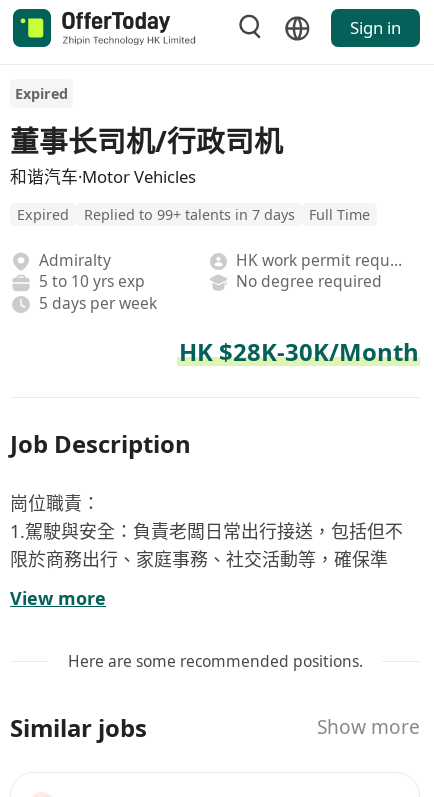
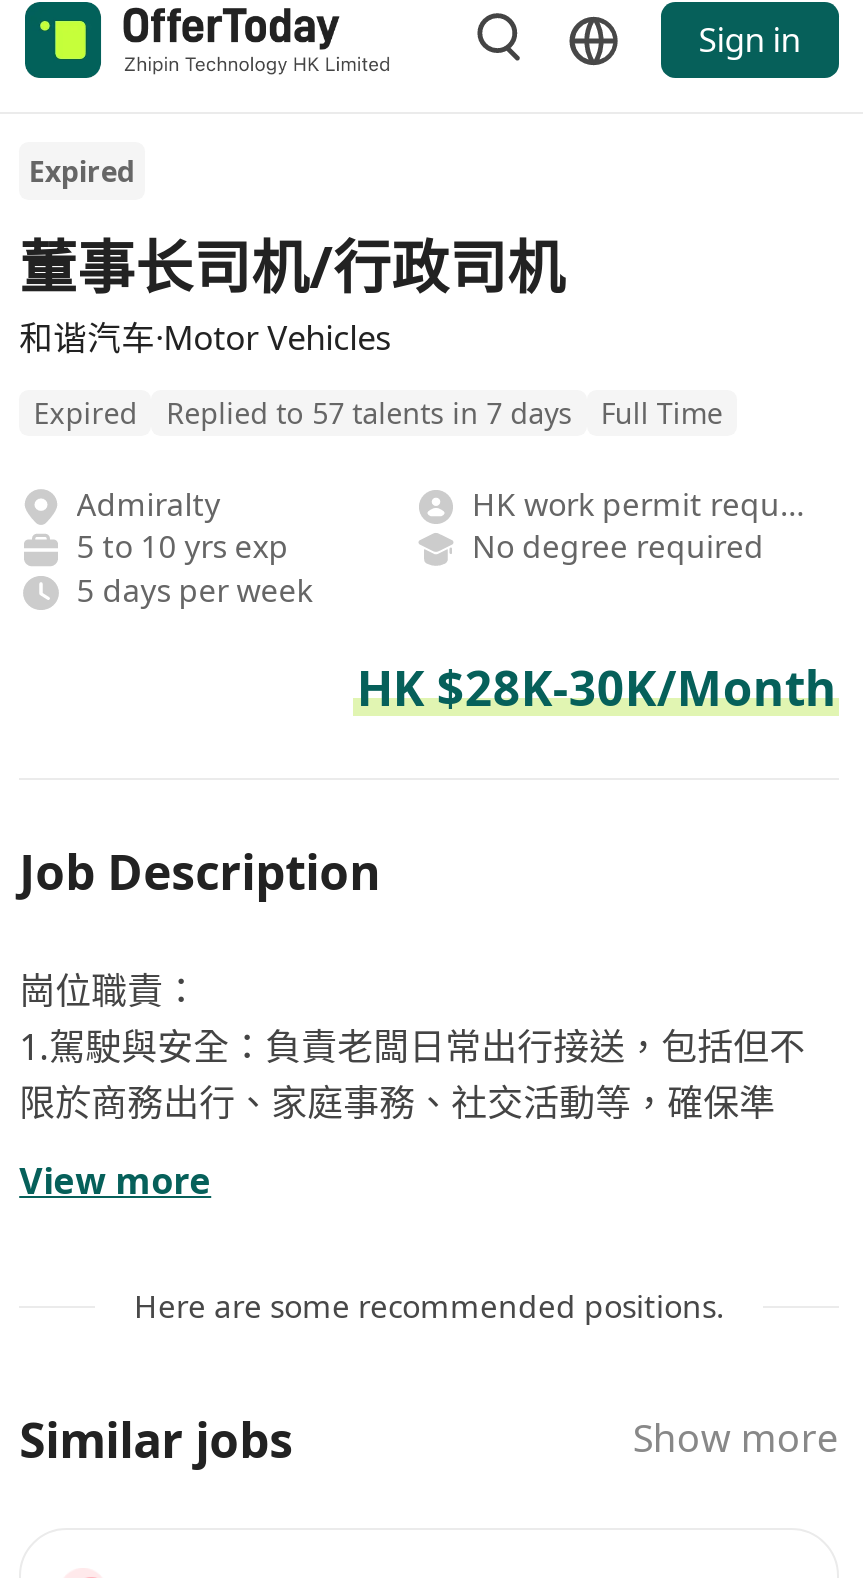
[84,205,295,224] Replied to 99+ talents in 7 days -> [166,394,572,432] Replied to 57 talents in 7 days

